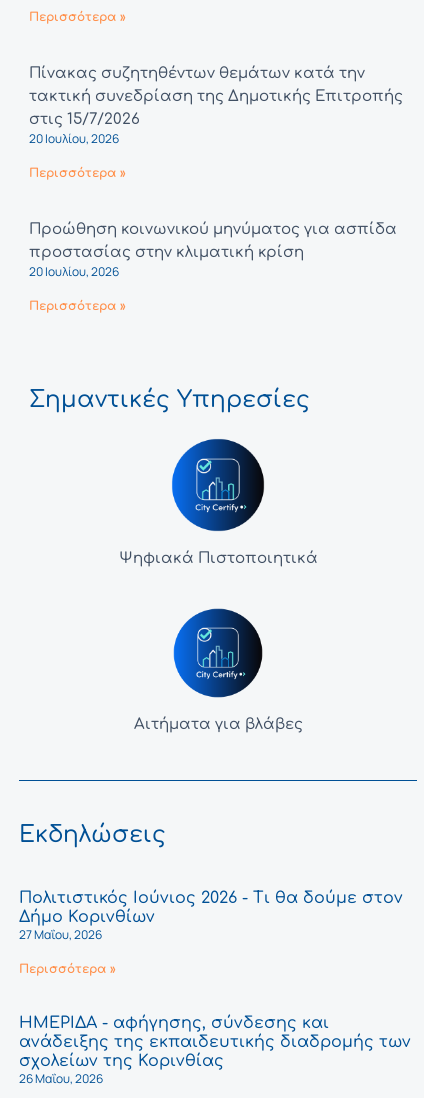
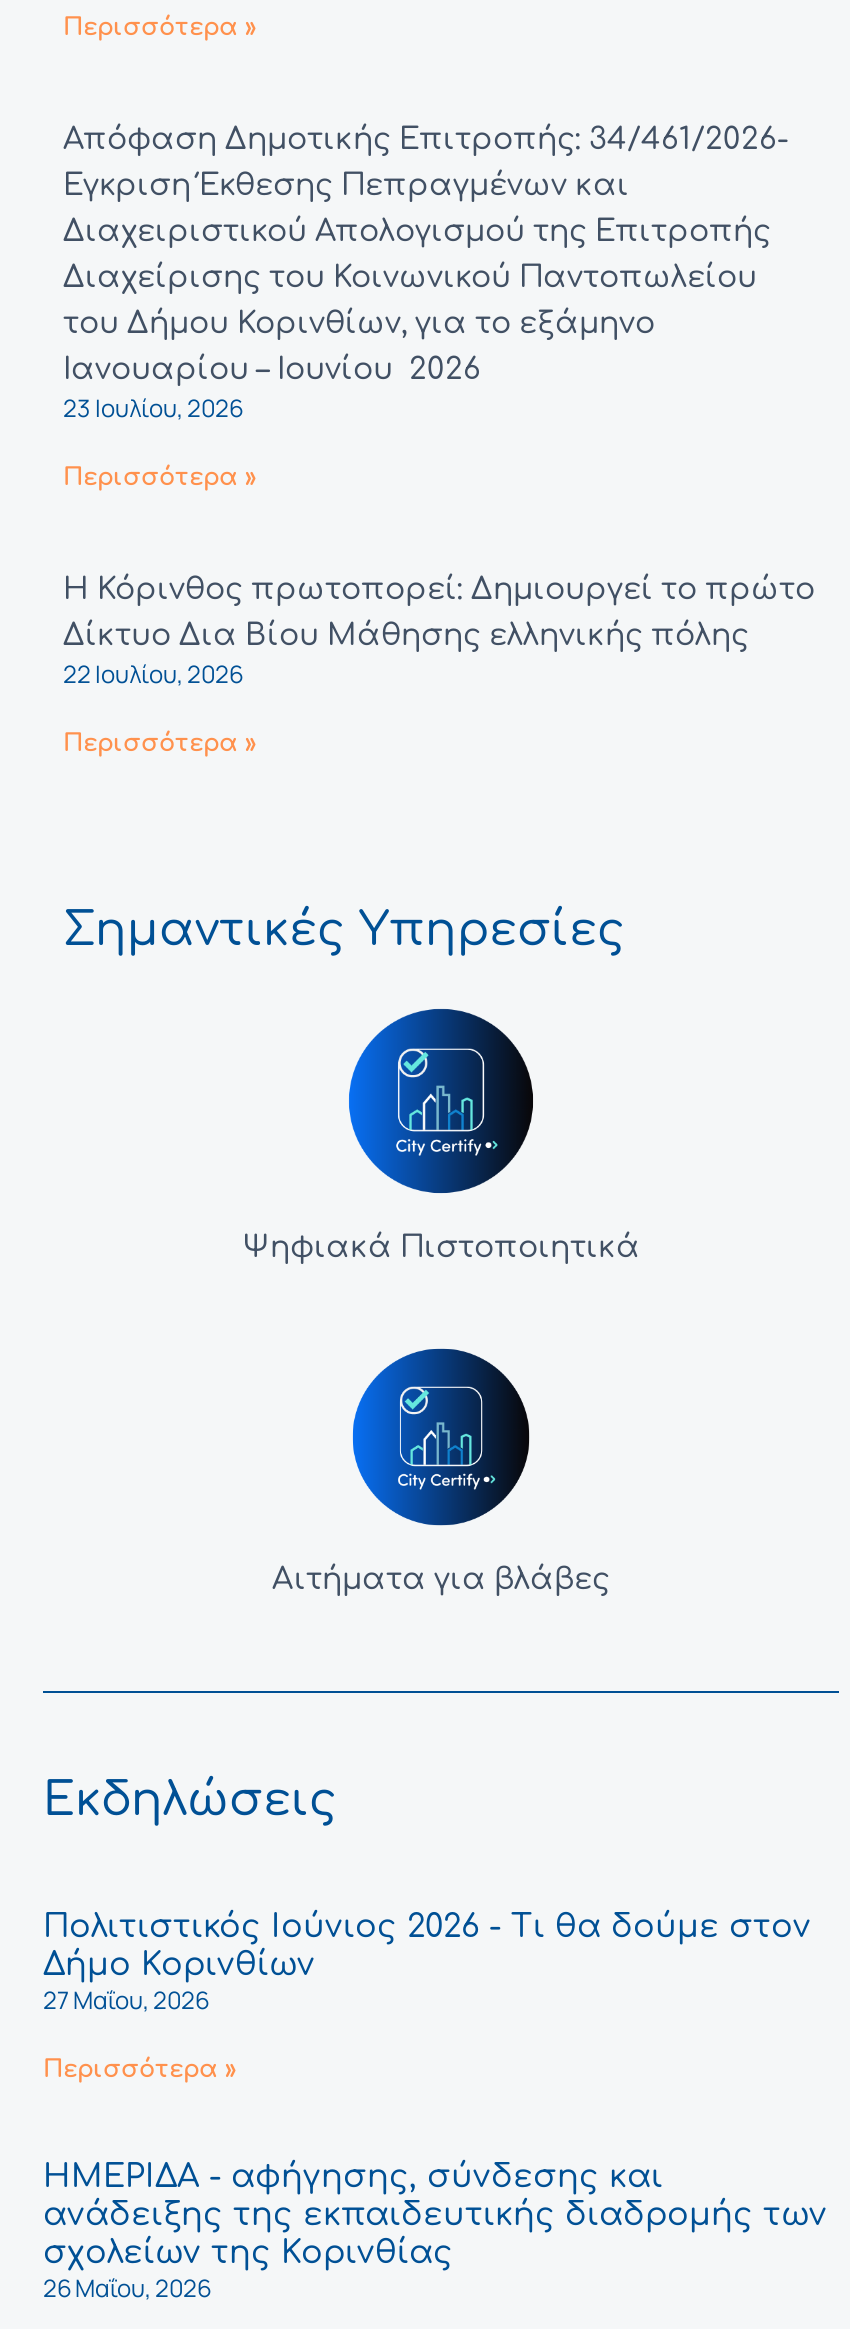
[29,65,403,147] Πίνακας συζητηθέντων θεμάτων κατά την | τακτική συνεδρίαση της Δημοτικής Επιτροπής | στις 15/7/2026 | 20 Ιουλίου, 2026 -> [63,123,789,425] Απόφαση Δημοτικής Επιτροπής: 34/461/2026- | Έγκριση Έκθεσης Πεπραγμένων και | Διαχειριστικού Απολογισμού της Επιτροπής | Διαχείρισης του Κοινωνικού Παντοπωλείου | του Δήμου Κορινθίων, για το εξάμηνο | Ιανουαρίου – Ιουνίου 2026 | 23 Ιουλίου, 2026
[29,221,397,280] Προώθηση κοινωνικού μηνύματος για ασπίδα | προστασίας στην κλιματική κρίση | 20 Ιουλίου, 2026 -> [63,573,815,691] Η Κόρινθος πρωτοπορεί: Δημιουργεί το πρώτο | Δίκτυο Δια Βίου Μάθησης ελληνικής πόλης | 22 Ιουλίου, 2026

